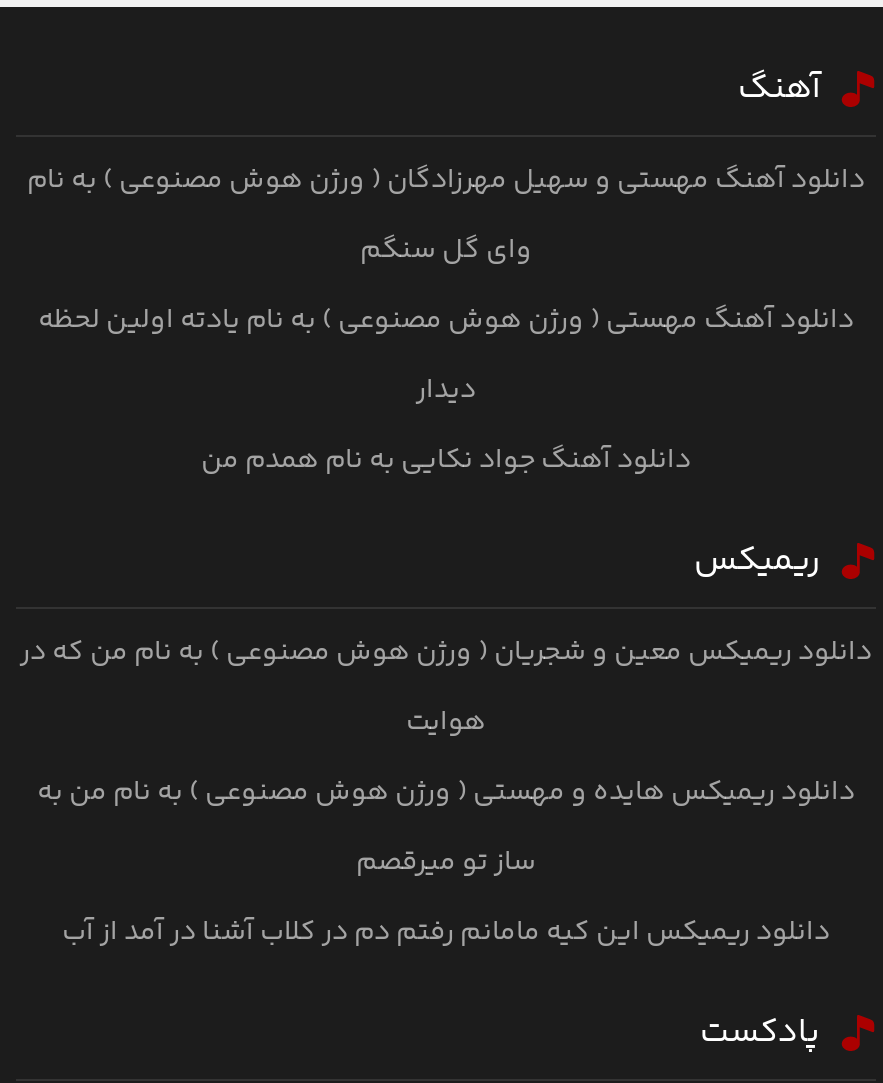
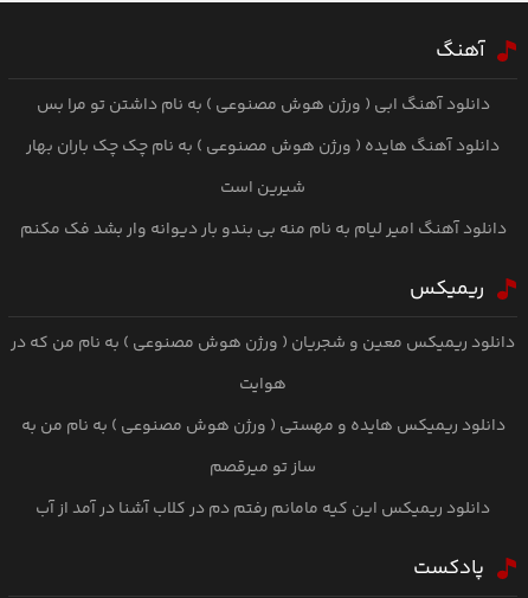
[27,159,865,483] دانلود آهنگ مهستی و سهیل مهرزادگان ( ورژن هوش مصنوعی ) به نام | وای گل سنگم | دانلود آهنگ مهستی ( ورژن هوش مصنوعی ) به نام یادته اولین لحظه | دیدار | دانلود آهنگ جواد نکایی به نام همدم من -> [20,92,506,243] دانلود آهنگ ابی ( ورژن هوش مصنوعی ) به نام داشتن تو مرا بس | دانلود آهنگ هایده ( ورژن هوش مصنوعی ) به نام چک‌ چک باران بهار | شیرین است | دانلود آهنگ امیر لیام به نام منه بی بندو بار دیوانه وار بشد فک مکنم

